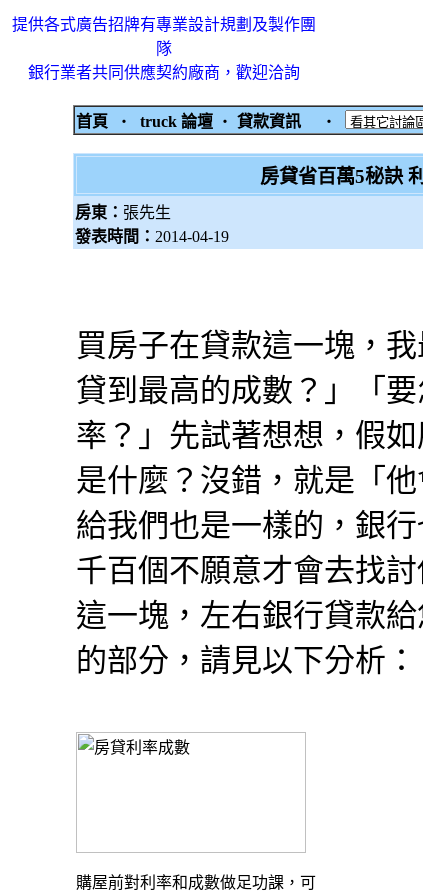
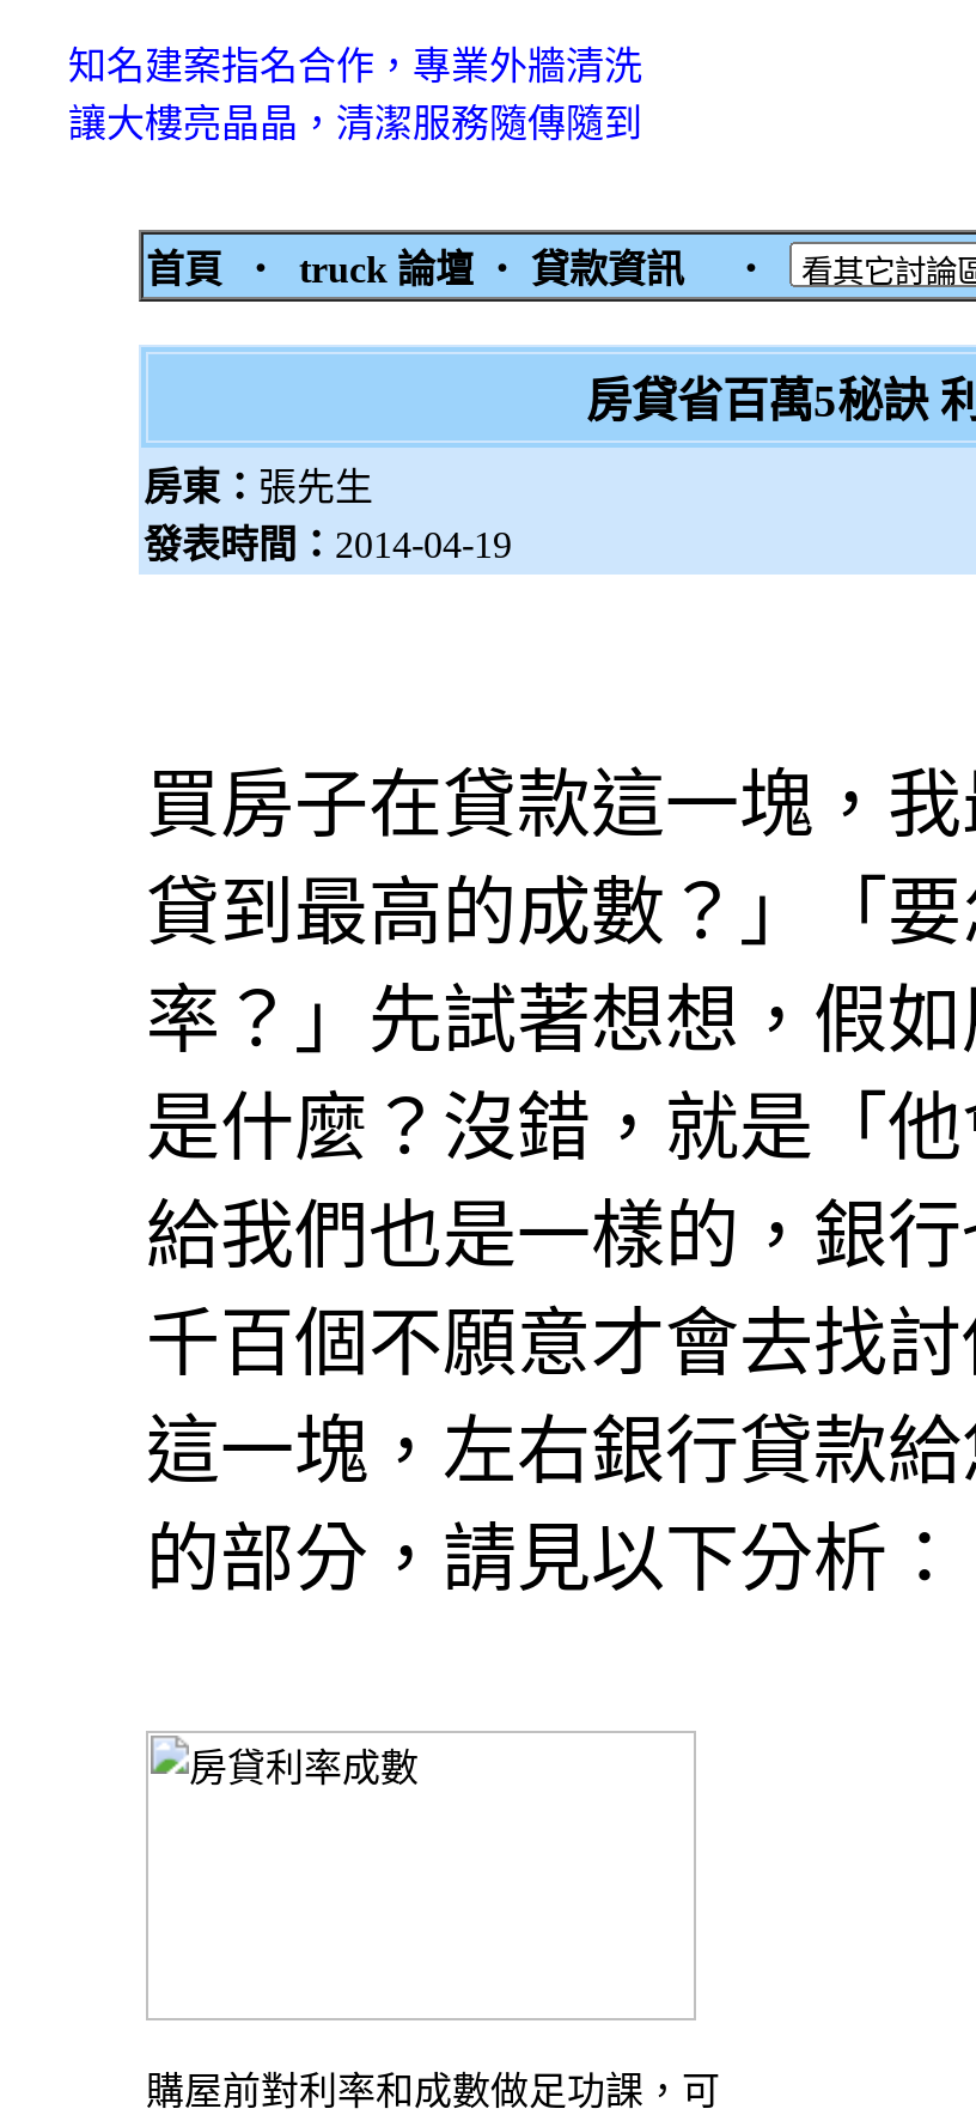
[11,16,315,81] 提供各式廣告招牌有專業設計規劃及製作團 | 隊 | 銀行業者共同供應契約廠商，歡迎洽詢 -> [68,45,642,144] 知名建案指名合作，專業外牆清洗 | 讓大樓亮晶晶，清潔服務隨傳隨到

